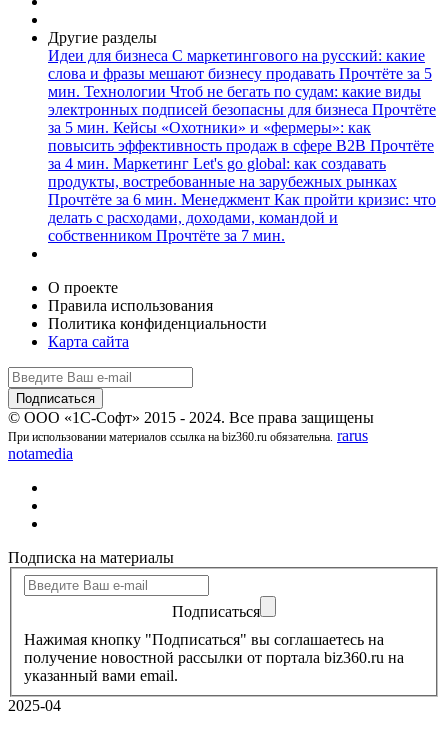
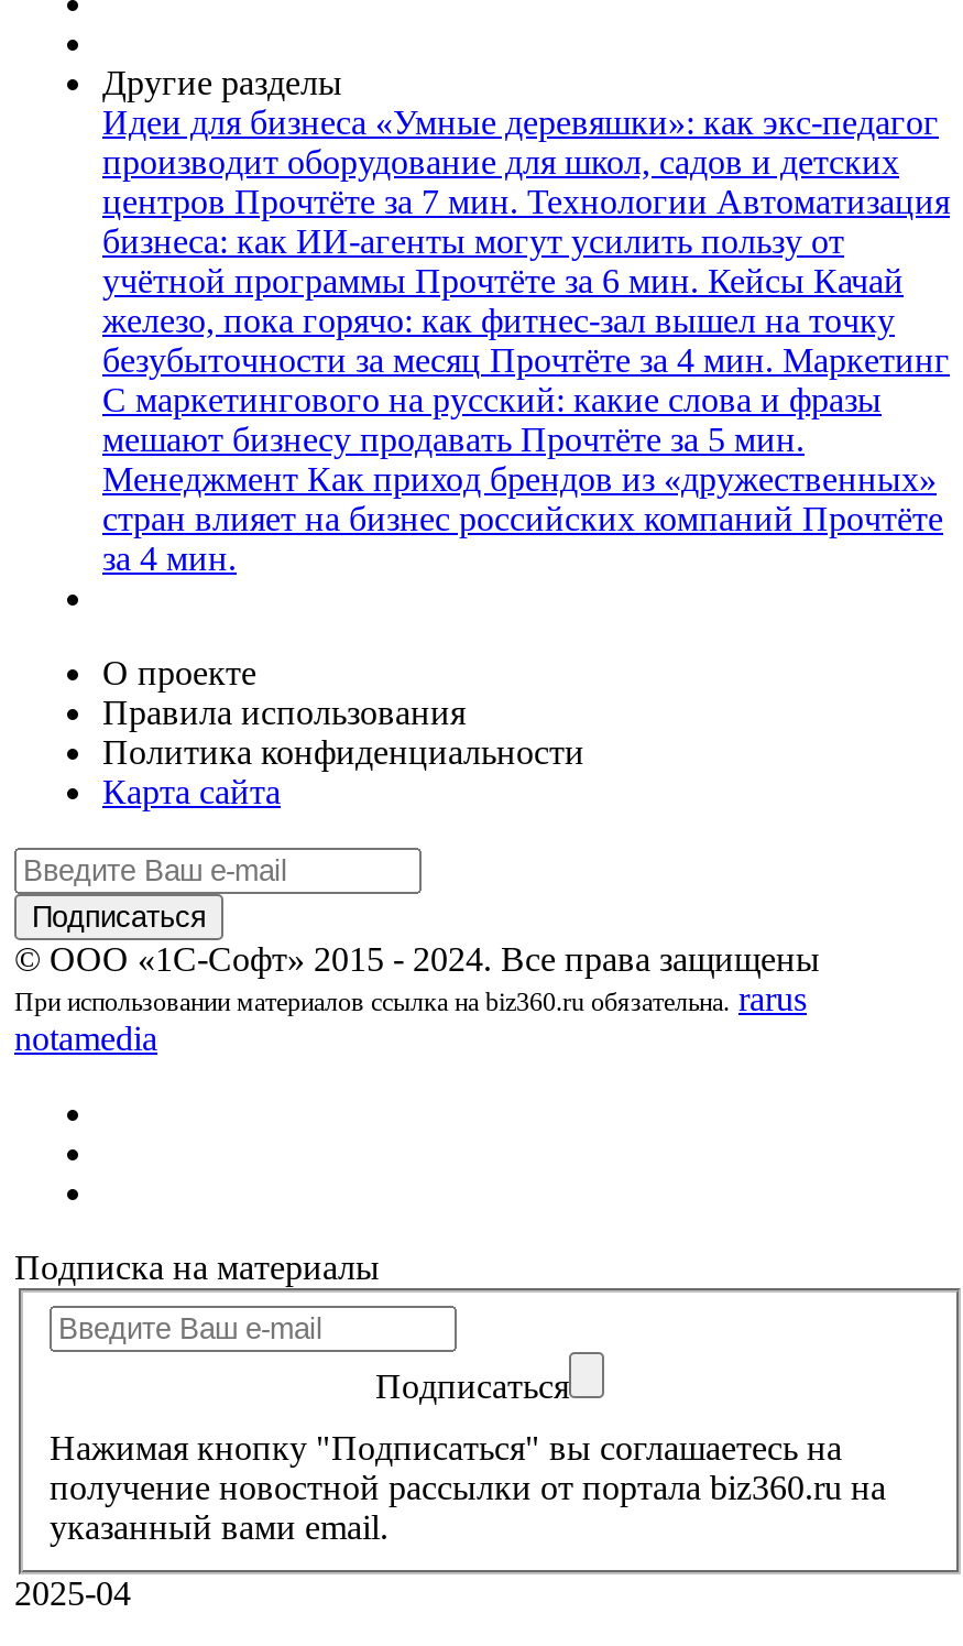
[48,47,436,244] Идеи для бизнеса С маркетингового на русский: какие | слова и фразы мешают бизнесу продавать Прочтёте за 5 | мин. Технологии Чтоб не бегать по судам: какие виды | электронных подписей безопасны для бизнеса Прочтёте | за 5 мин. Кейсы «Охотники» и «фермеры»: как | повысить эффективность продаж в сфере B2B Прочтёте | за 4 мин. Маркетинг Let's go global: как создавать | продукты, востребованные на зарубежных рынках | Прочтёте за 6 мин. Менеджмент Как пройти кризис: что | делать с расходами, доходами, командой и | собственником Прочтёте за 7 мин. -> [102,103,950,577] Идеи для бизнеса «Умные деревяшки»: как экс-педагог | производит оборудование для школ, садов и детских | центров Прочтёте за 7 мин. Технологии Автоматизация | бизнеса: как ИИ-агенты могут усилить пользу от | учётной программы Прочтёте за 6 мин. Кейсы Качай | железо, пока горячо: как фитнес-зал вышел на точку | безубыточности за месяц Прочтёте за 4 мин. Маркетинг | С маркетингового на русский: какие слова и фразы | мешают бизнесу продавать Прочтёте за 5 мин. | Менеджмент Как приход брендов из «дружественных» | стран влияет на бизнес российских компаний Прочтёте | за 4 мин.

